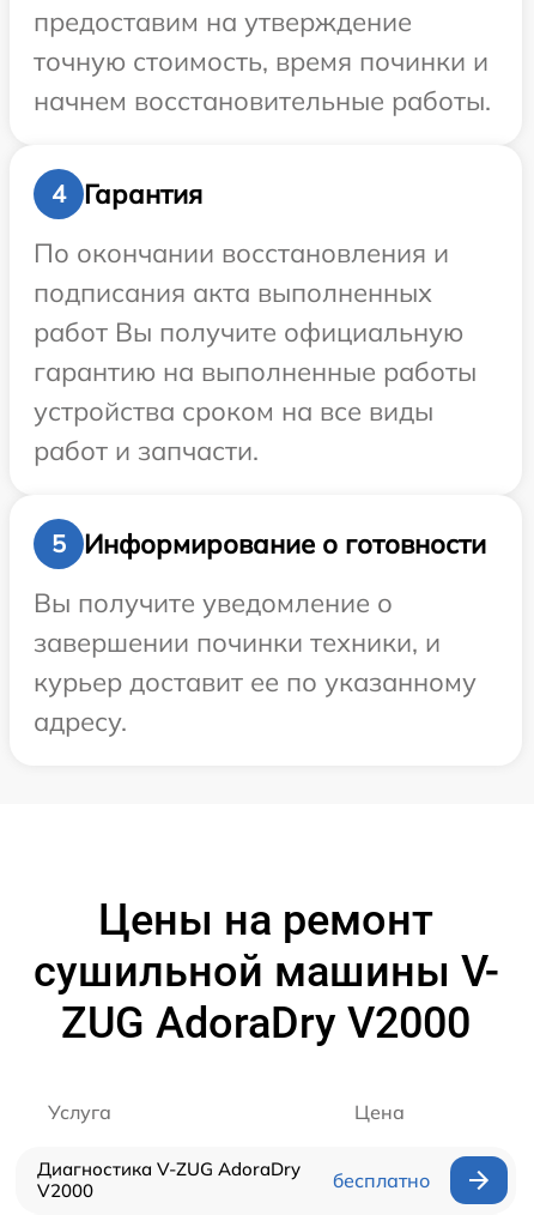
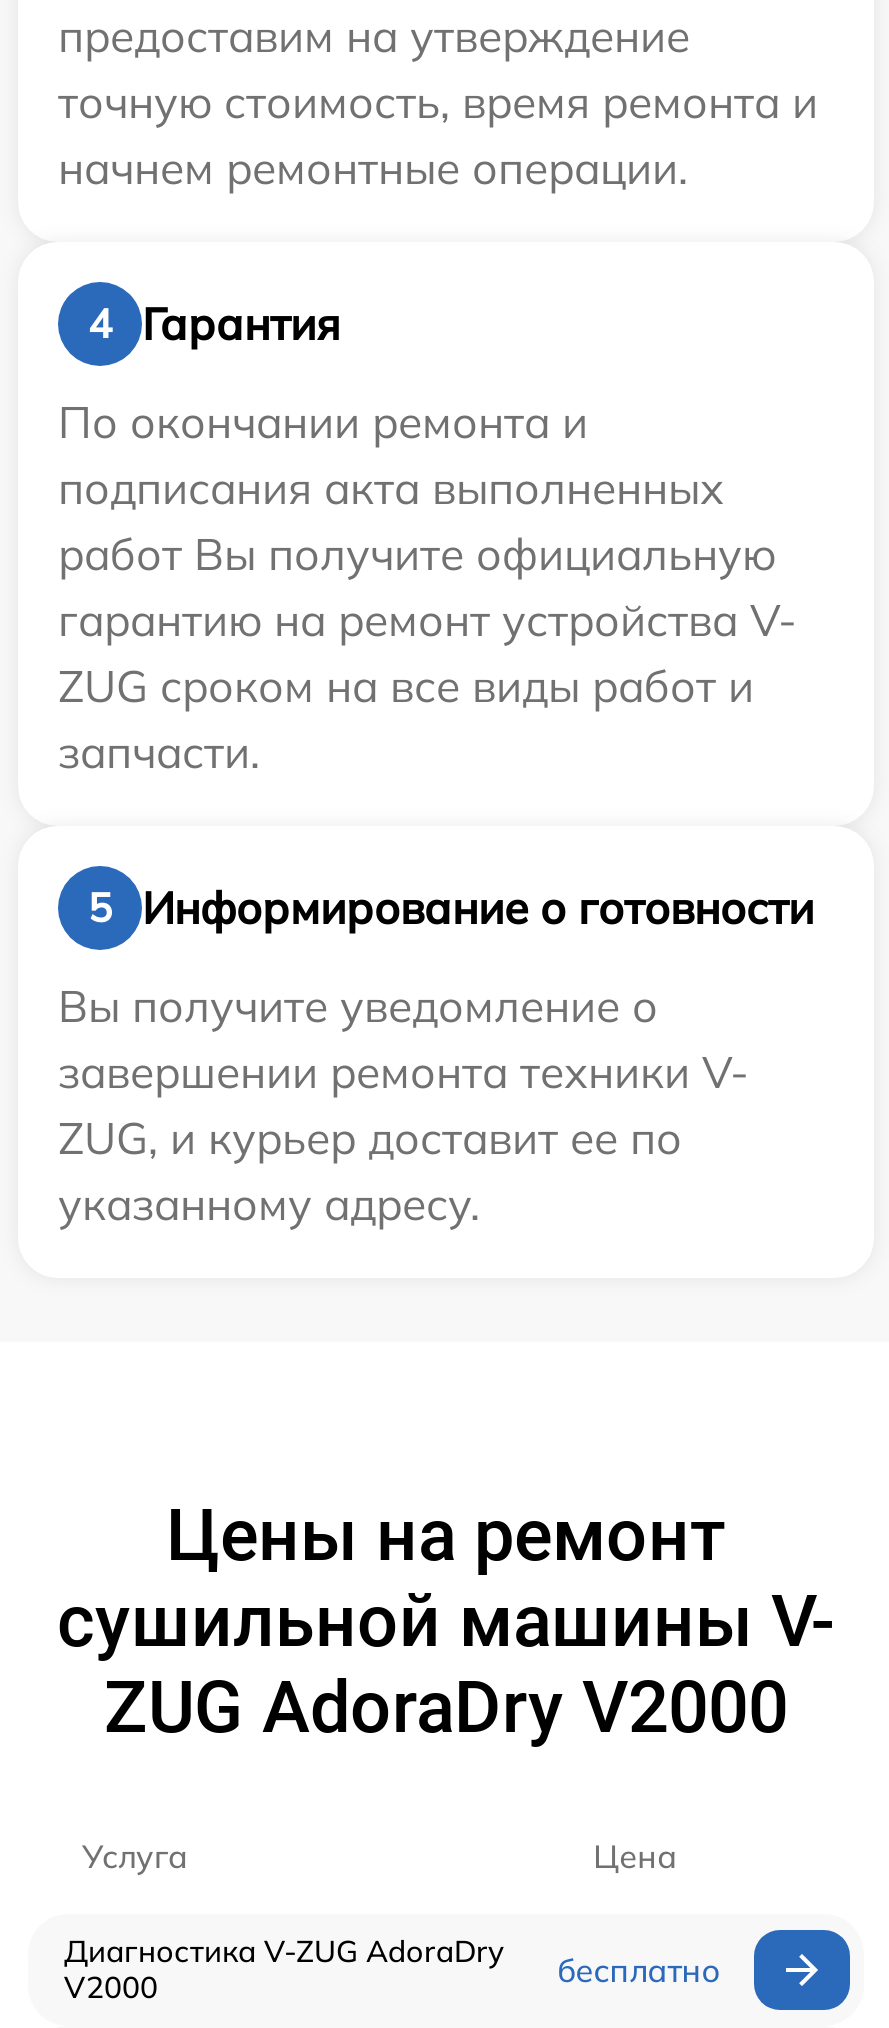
[34,44,489,78] точную стоимость, время починки и -> [58,74,818,130] точную стоимость, время ремонта и
[34,84,491,117] начнем восстановительные работы. -> [58,140,688,196] начнем ремонтные операции.
[34,236,449,270] По окончании восстановления и -> [58,394,588,450] По окончании ремонта и
[34,355,477,467] гарантию на выполненные работы | устройства сроком на все виды | работ и запчасти. -> [58,592,796,780] гарантию на ремонт устройства V- | ZUG сроком на все виды работ и | запчасти.
[34,625,477,738] завершении починки техники, и | курьер доставит ее по указанному | адресу. -> [58,1044,748,1232] завершении ремонта техники V- | ZUG, и курьер доставит ее по | указанному адресу.

